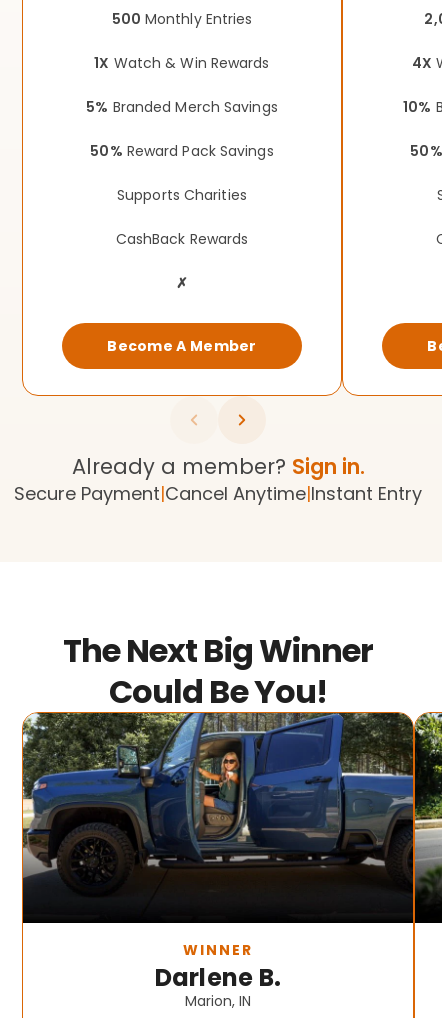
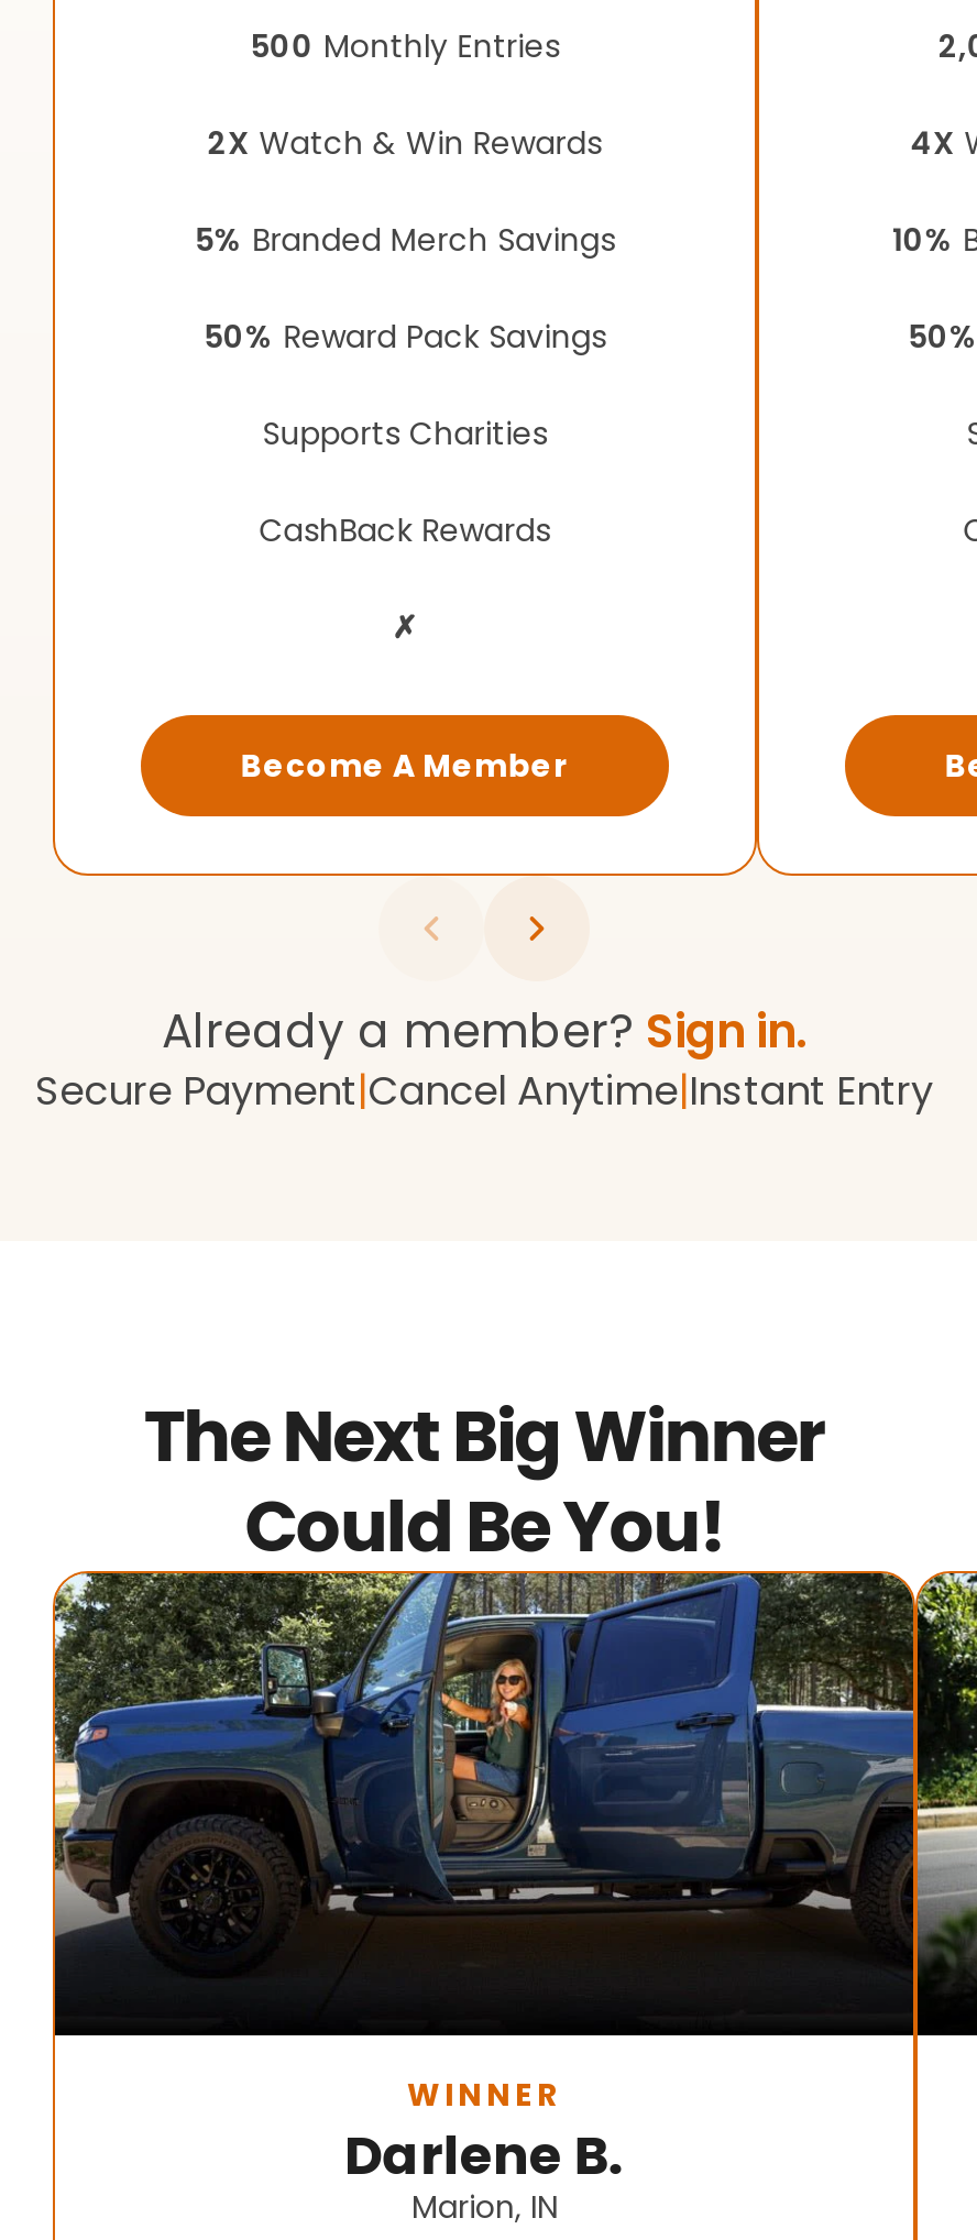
[94,53,270,73] 1X Watch & Win Rewards -> [208,121,602,165] 2X Watch & Win Rewards

